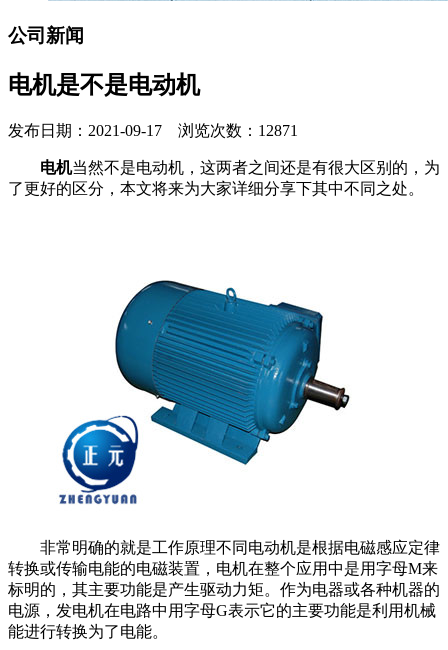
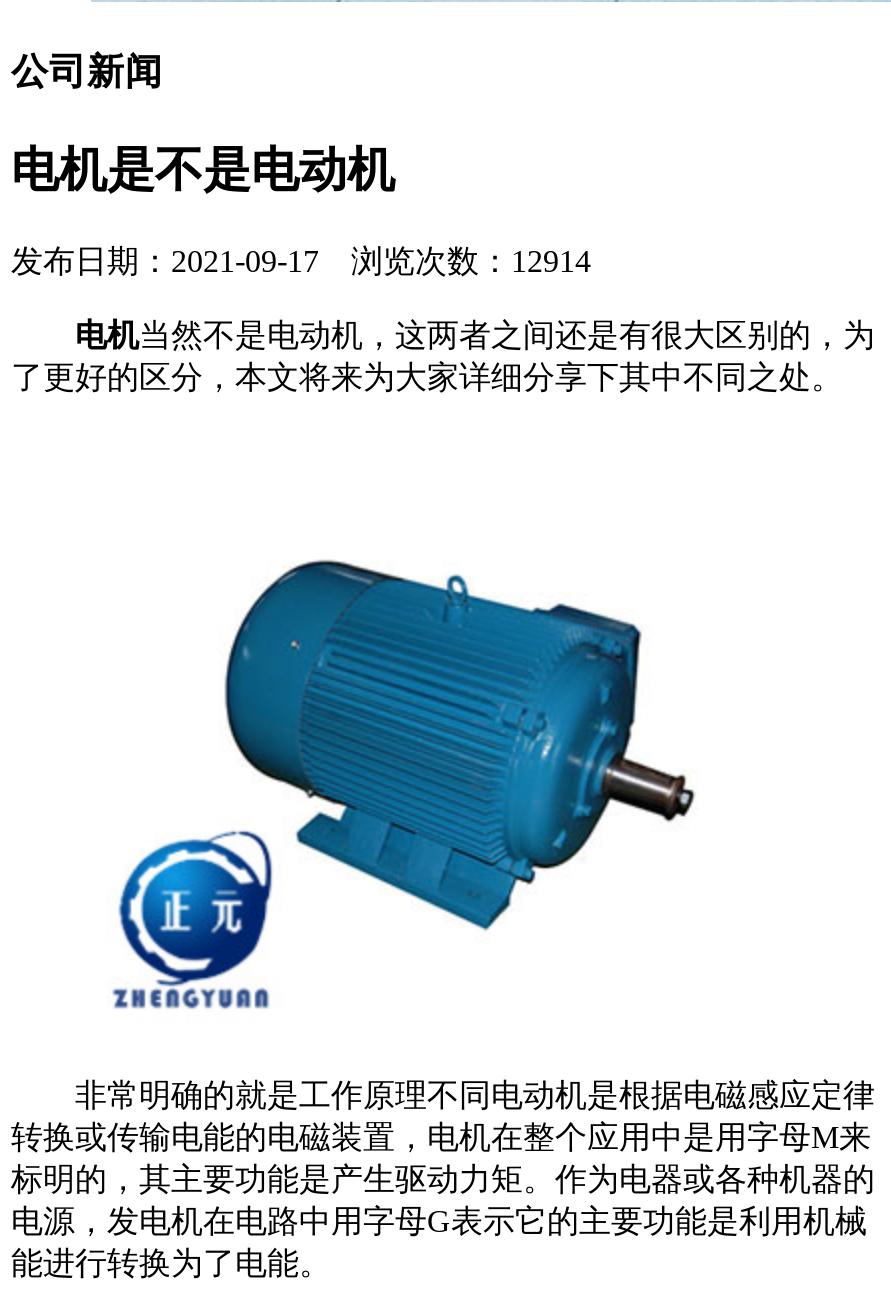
[8,122,298,139] 发布日期：2021-09-17 浏览次数：12871 -> [11,244,591,278] 发布日期：2021-09-17 浏览次数：12914

